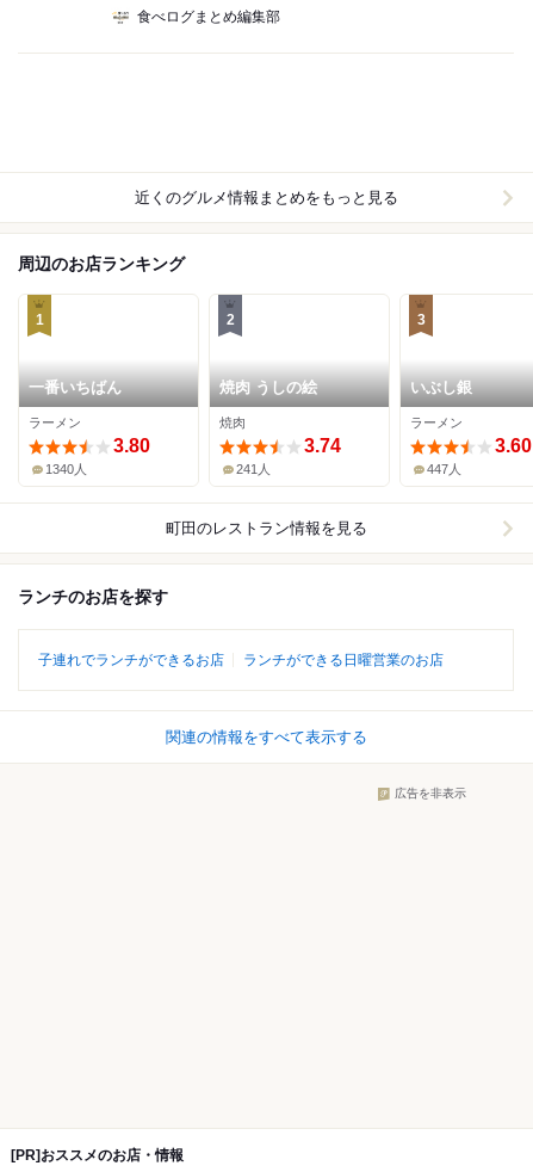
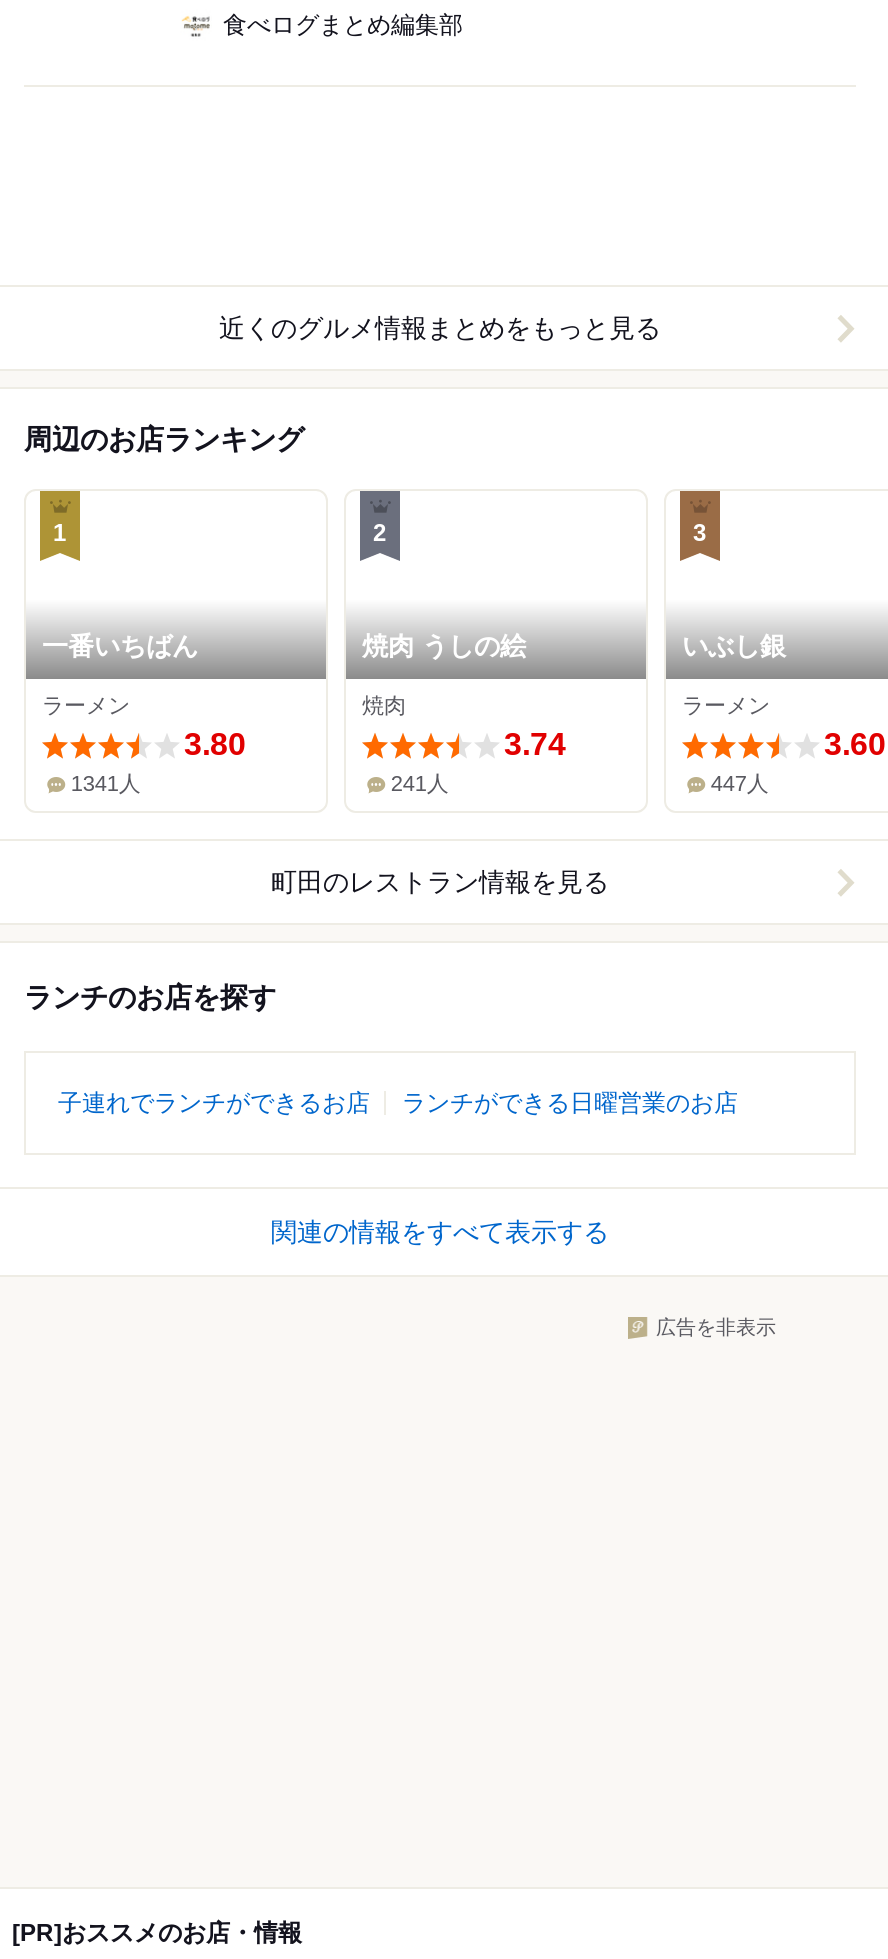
[46,462,88,477] 1340人 -> [71,772,141,796] 1341人

